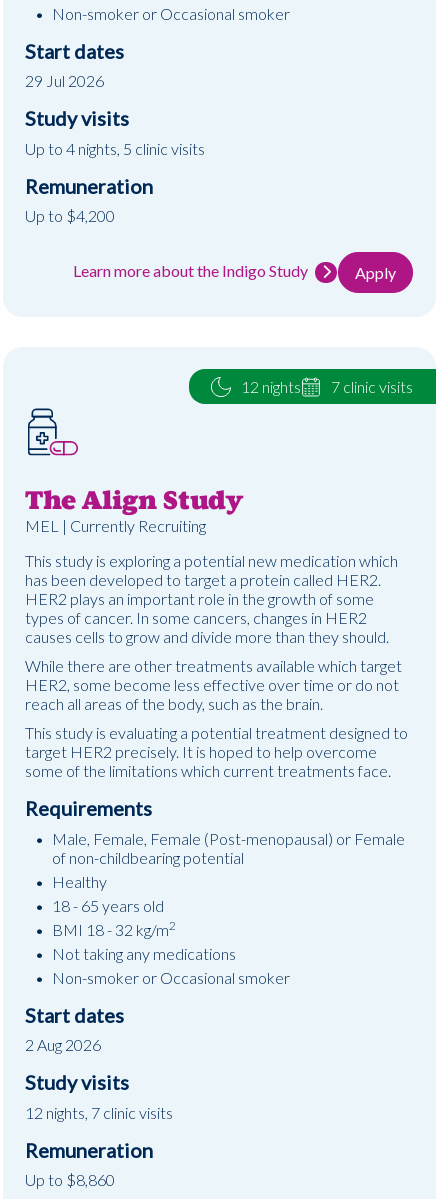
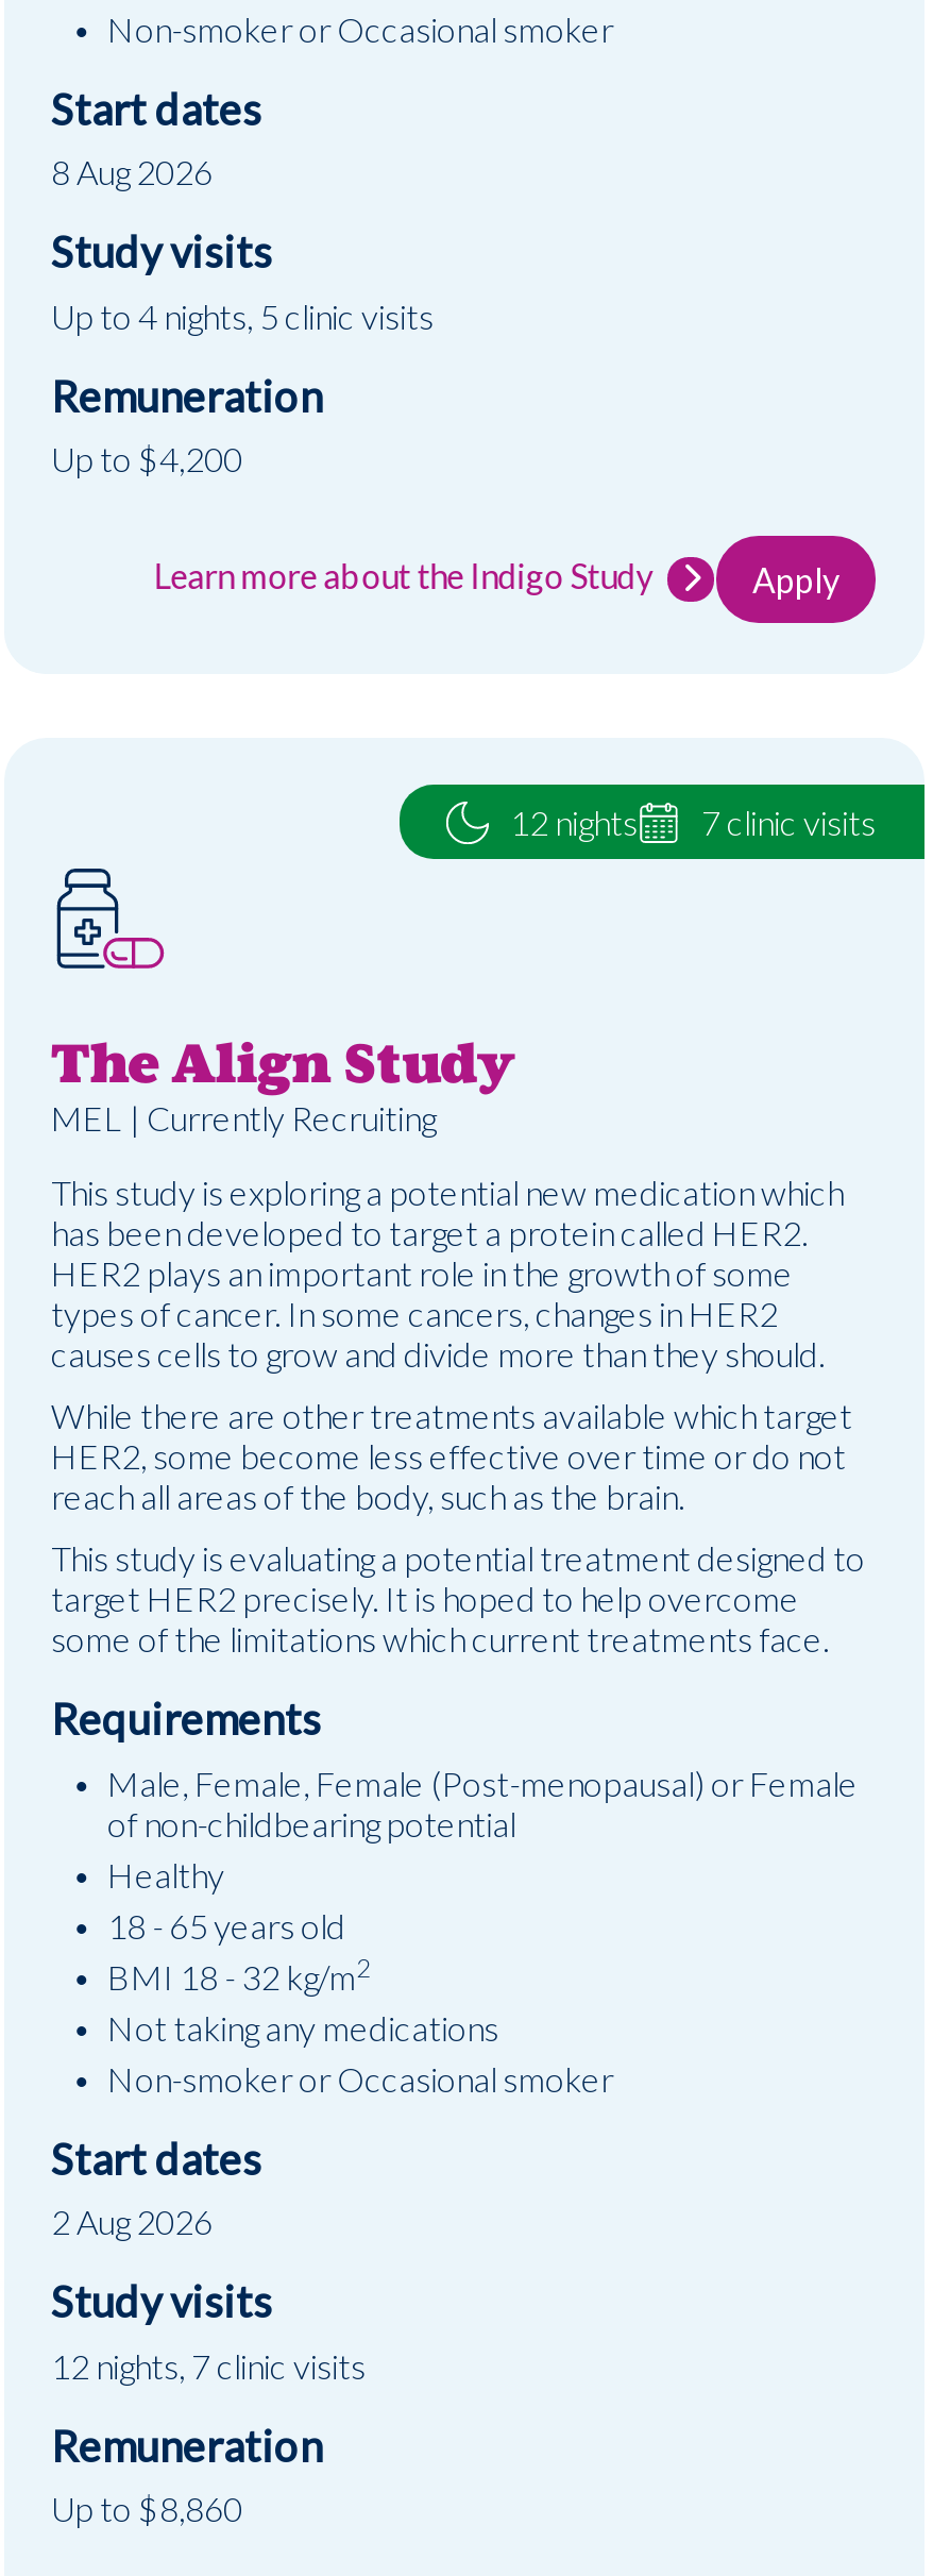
[25,71,104,90] 29 Jul 2026 -> [51,151,213,192] 8 Aug 2026

